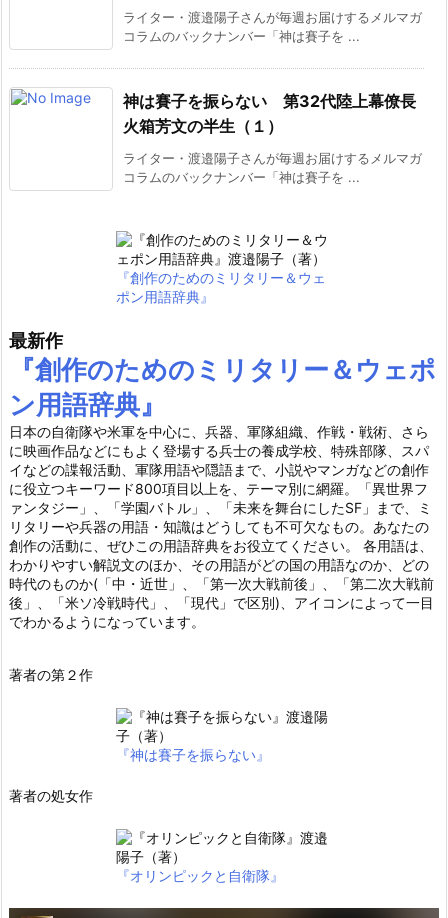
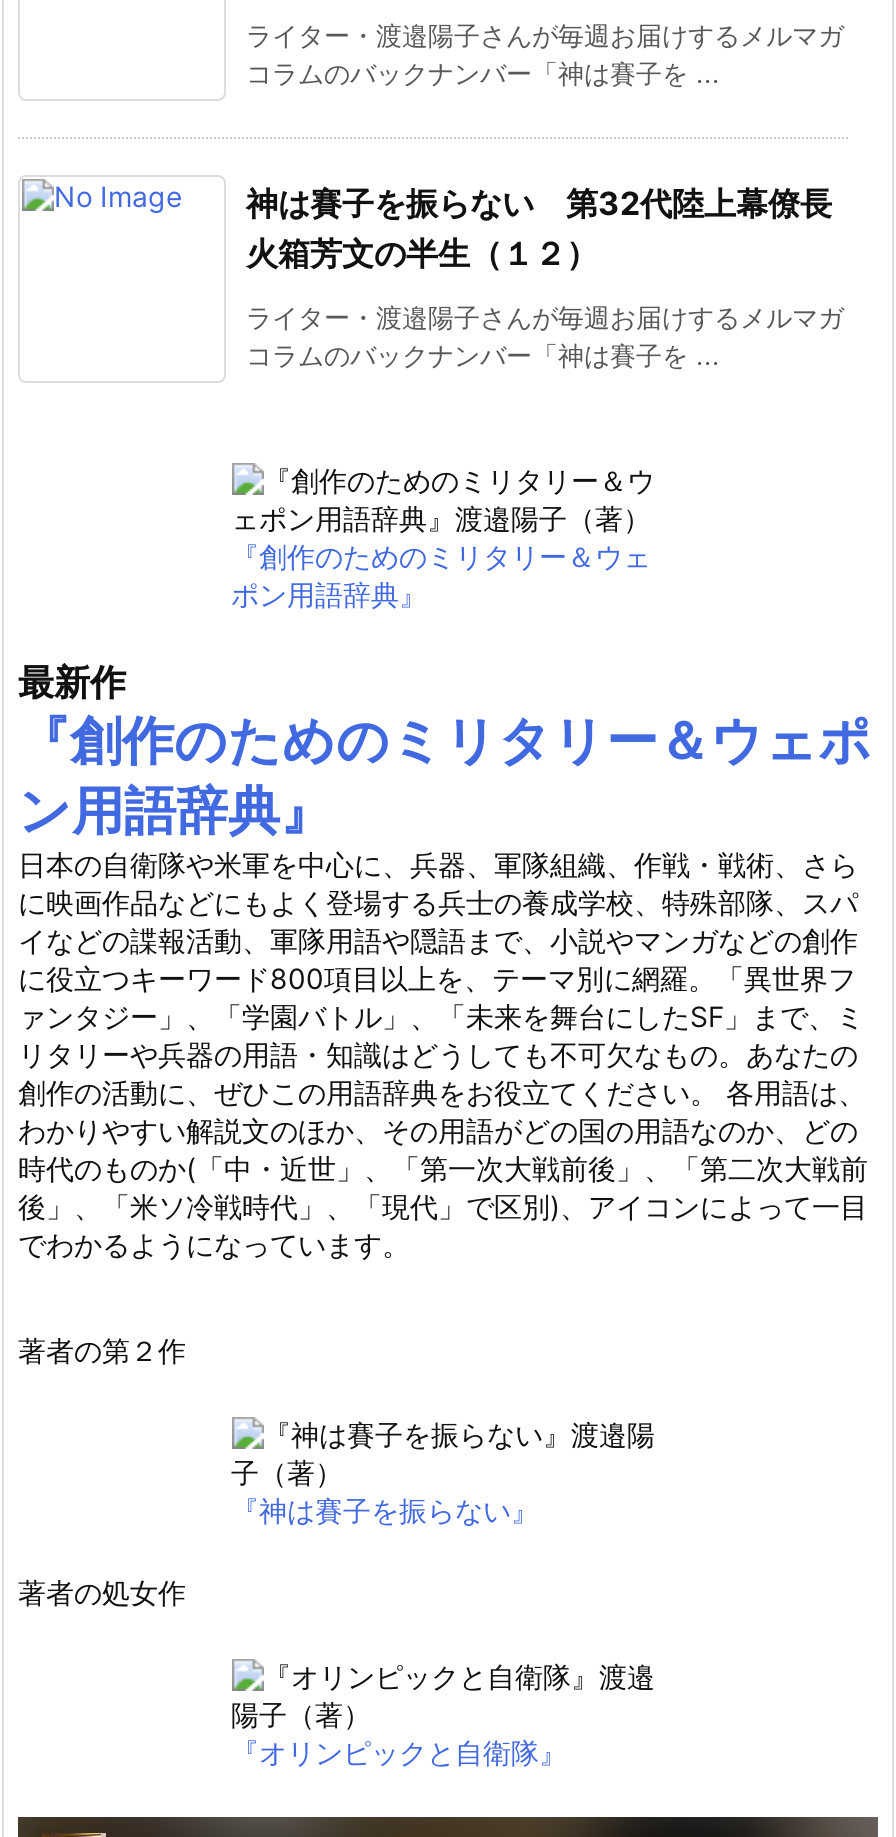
[123,116,283,136] 火箱芳文の半生（１） -> [246,232,598,272] 火箱芳文の半生（１２）

